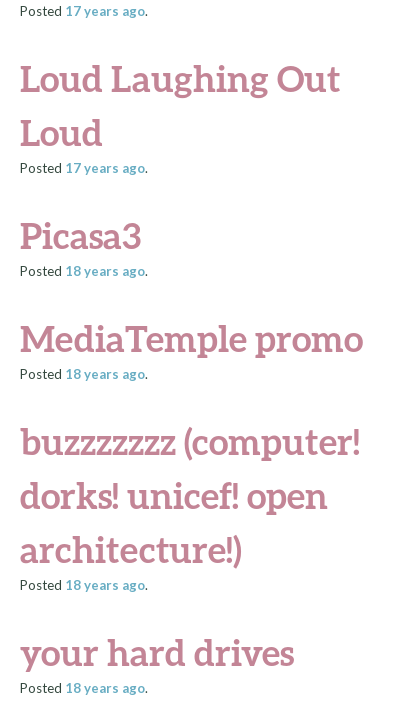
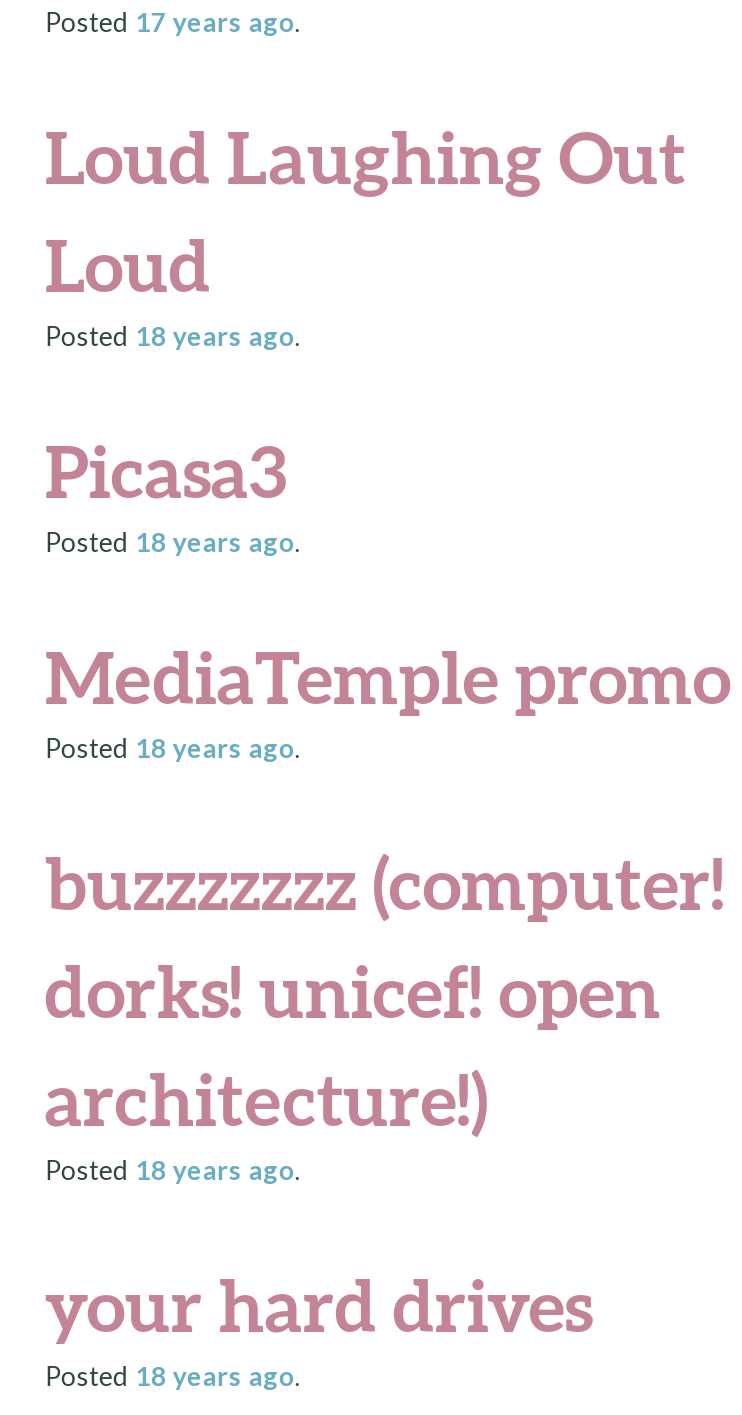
[20,160,148,176] Posted 17 years ago. -> [45,320,301,352] Posted 18 years ago.

